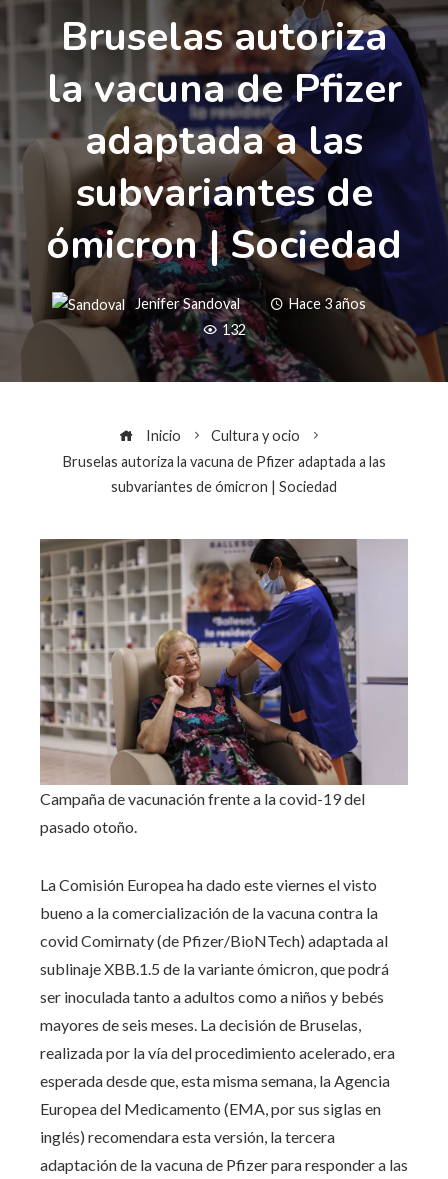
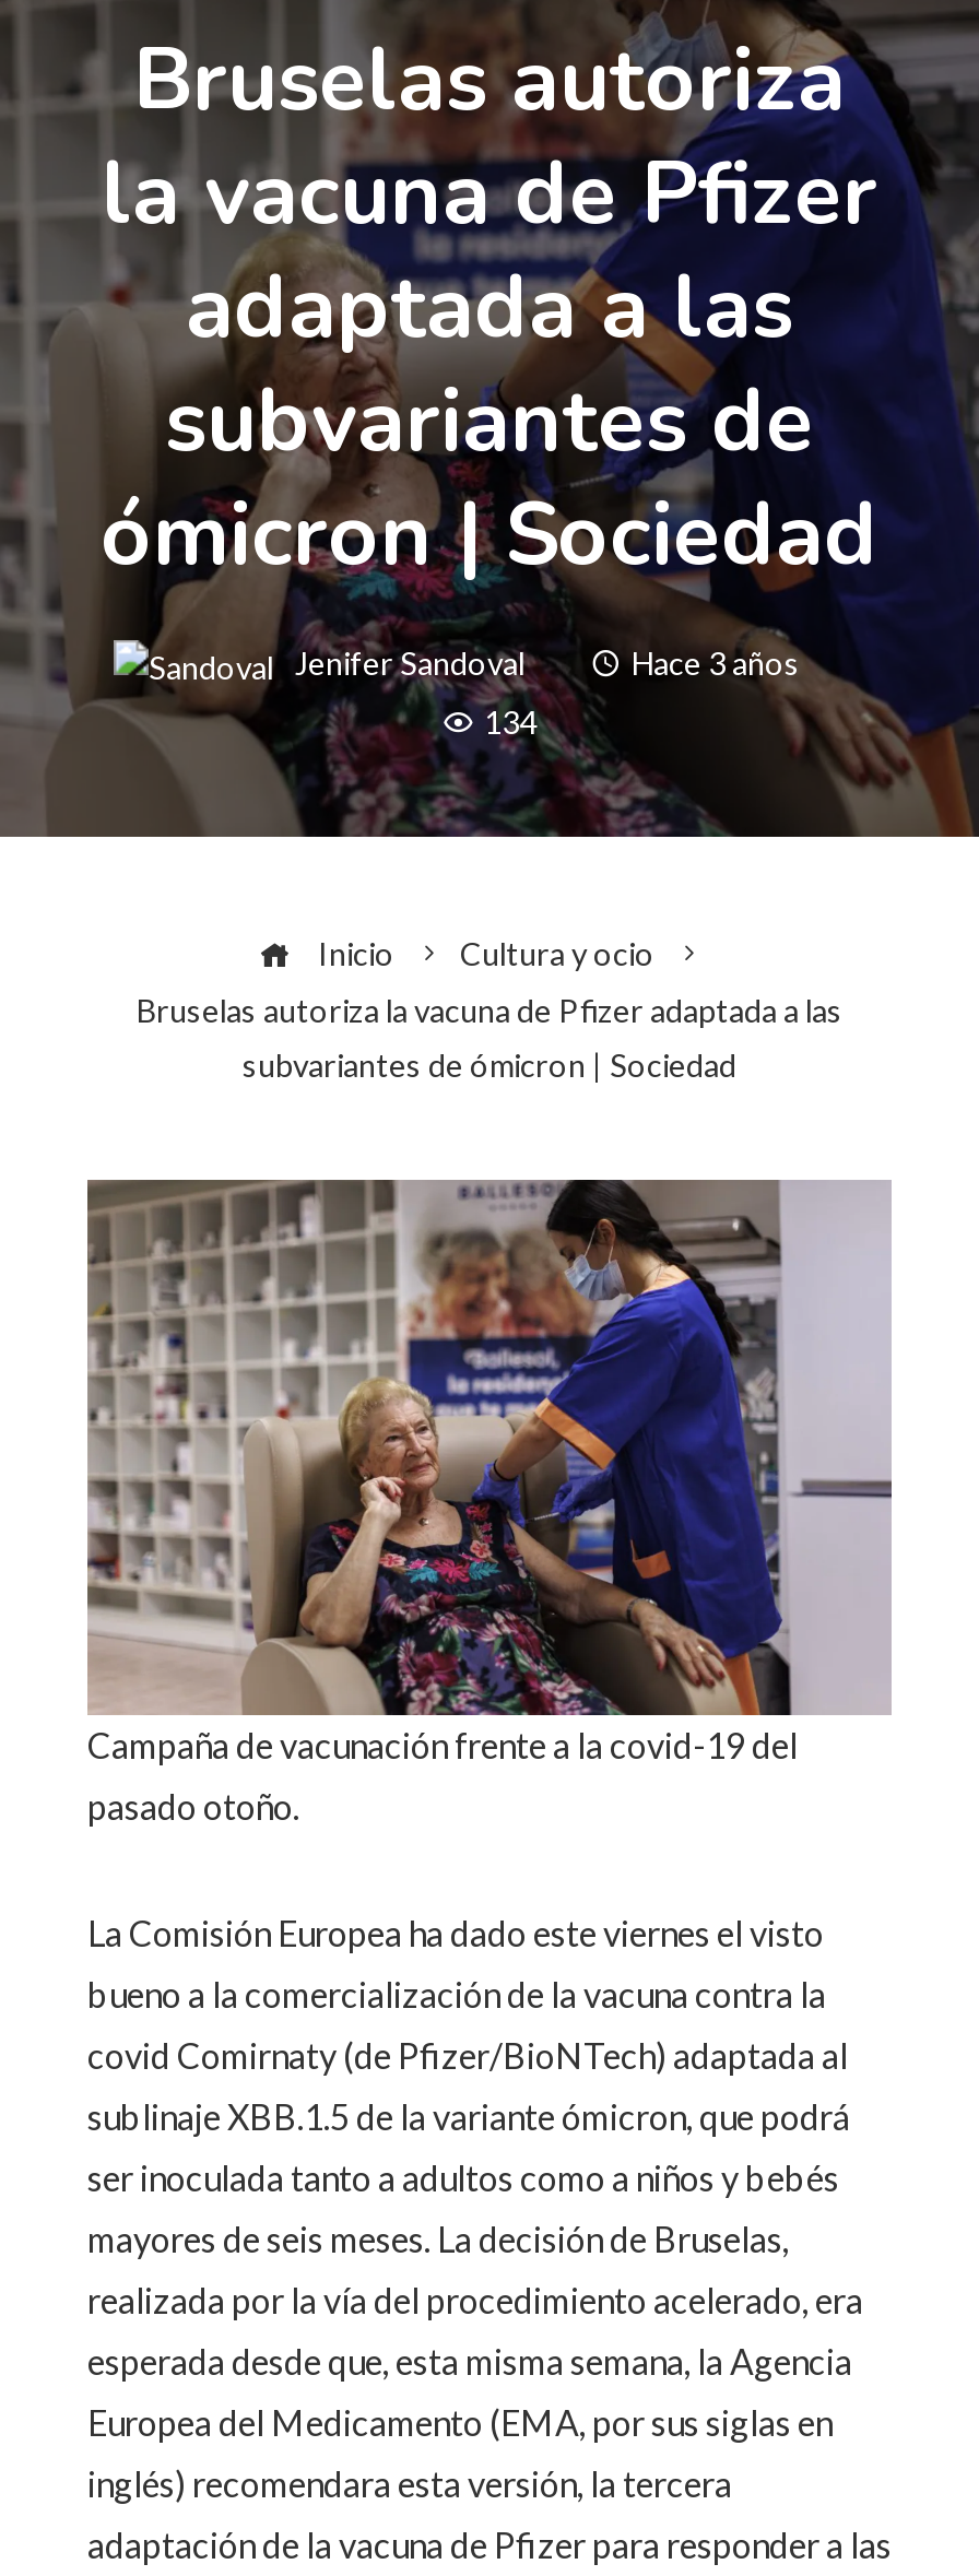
[221,321,245,338] 132 -> [484,702,536,739] 134

